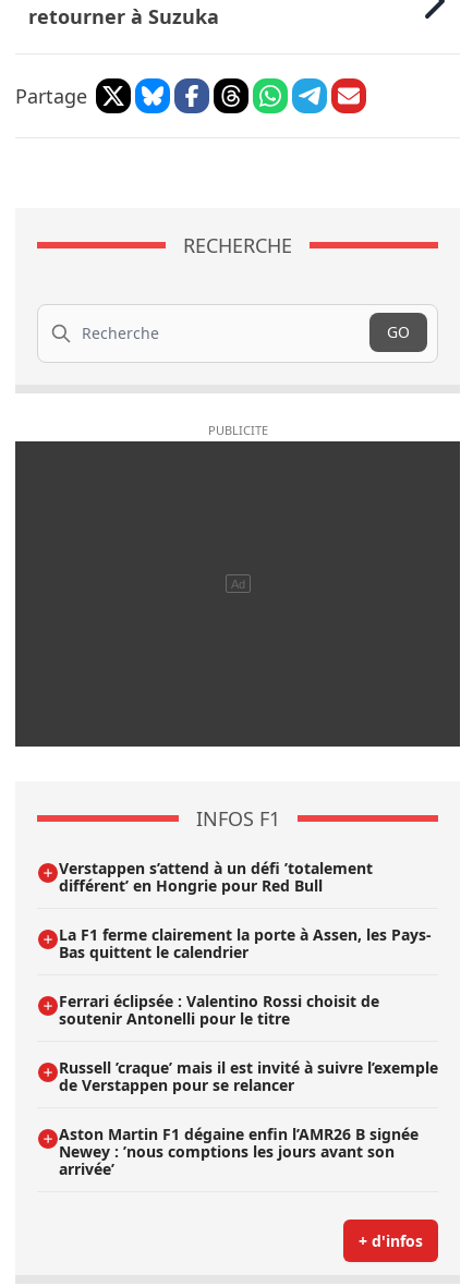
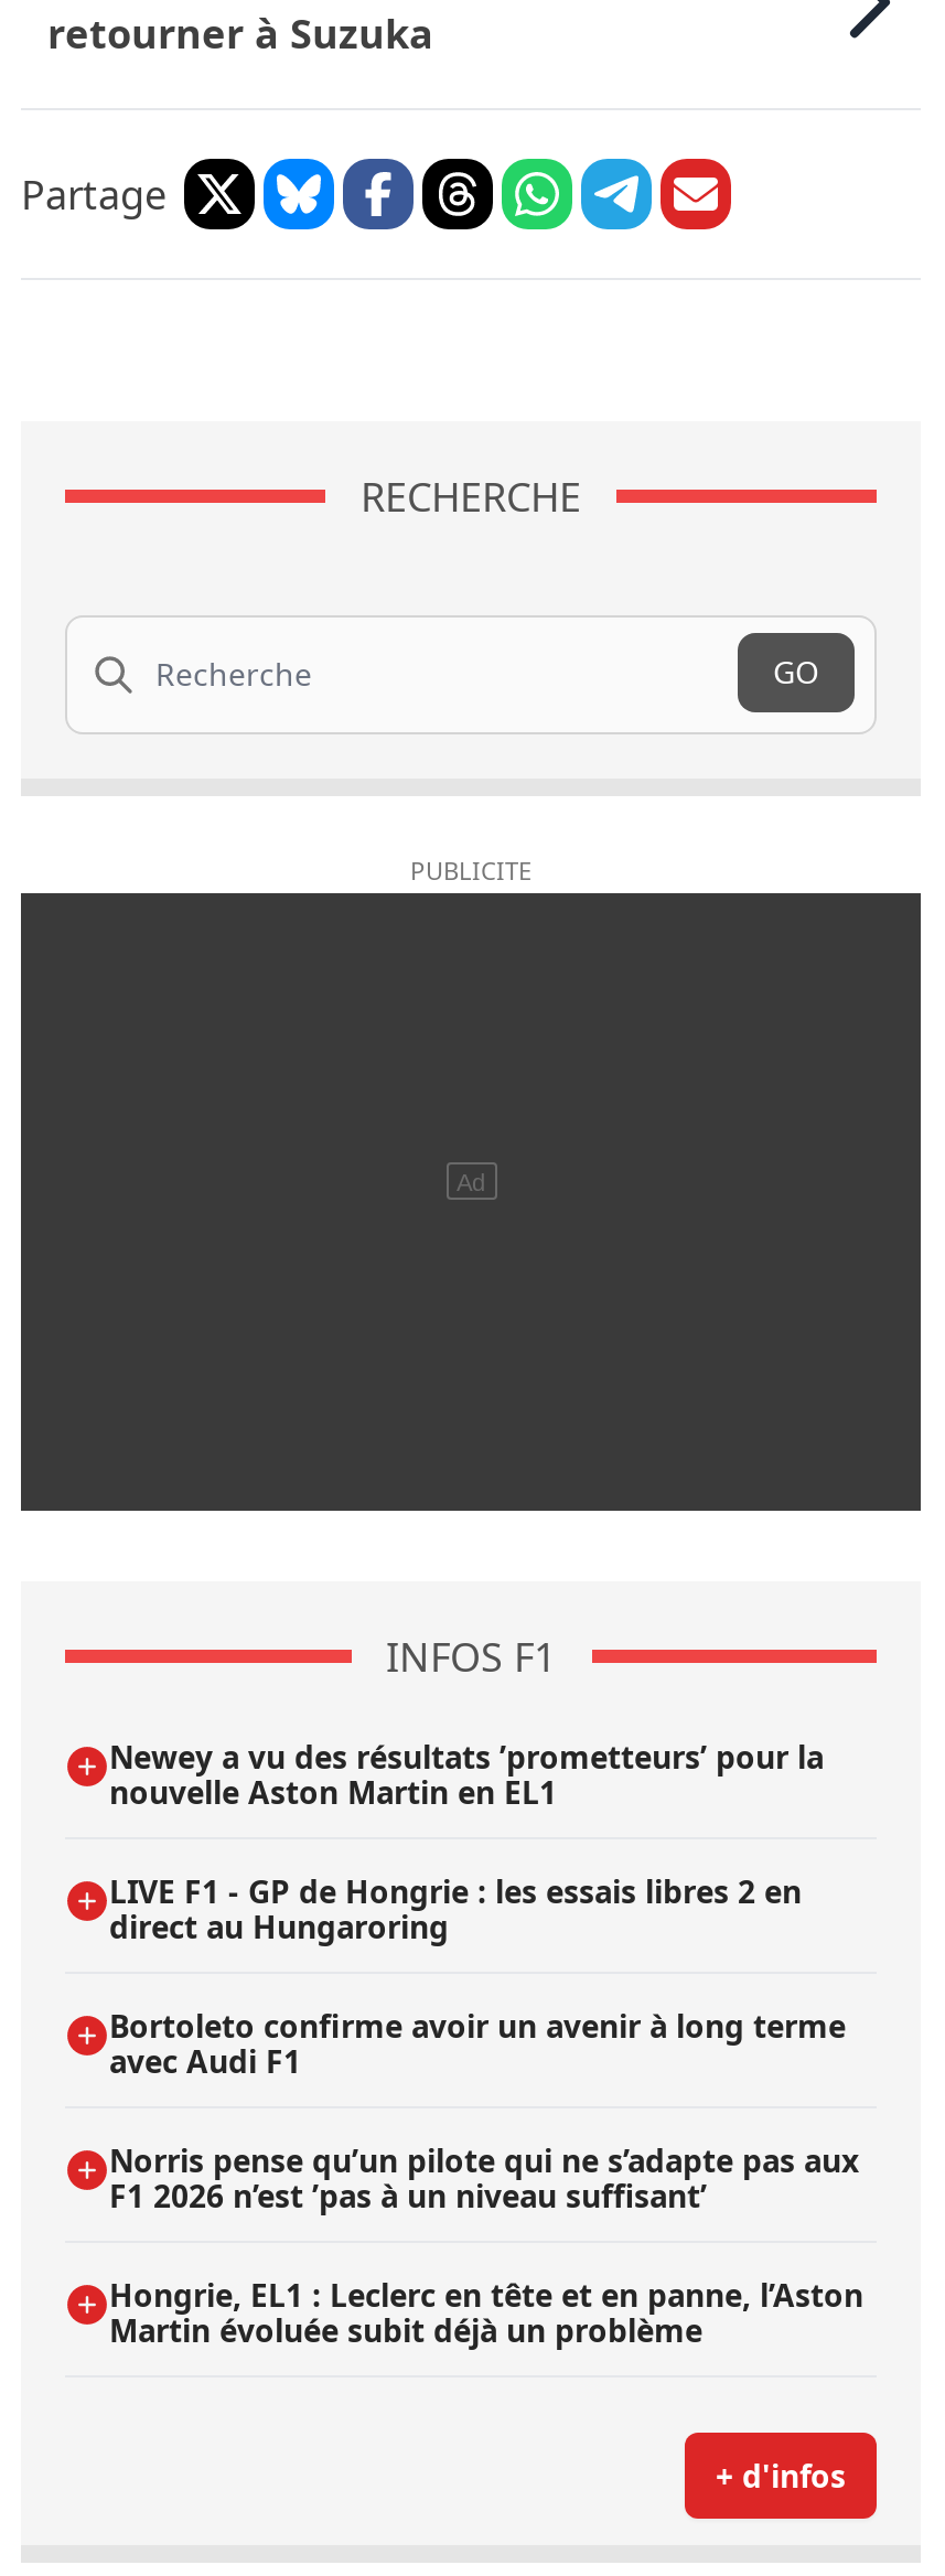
[59,858,373,896] Verstappen s’attend à un défi ’totalement | différent’ en Hongrie pour Red Bull -> [109,1736,824,1813] Newey a vu des résultats ’prometteurs’ pour la | nouvelle Aston Martin en EL1
[59,924,432,962] La F1 ferme clairement la porte à Assen, les Pays- | Bas quittent le calendrier -> [109,1870,802,1947] LIVE F1 - GP de Hongrie : les essais libres 2 en | direct au Hungaroring
[59,991,379,1029] Ferrari éclipsée : Valentino Rossi choisit de | soutenir Antonelli pour le titre -> [109,2005,846,2082] Bortoleto confirme avoir un avenir à long terme | avec Audi F1
[59,1057,438,1095] Russell ’craque’ mais il est invité à suivre l’exemple | de Verstappen pour se relancer -> [109,2139,859,2217] Norris pense qu’un pilote qui ne s’adapte pas aux | F1 2026 n’est ’pas à un niveau suffisant’
[59,1124,419,1179] Aston Martin F1 dégaine enfin l’AMR26 B signée | Newey : ’nous comptions les jours avant son | arrivée’ -> [109,2274,863,2351] Hongrie, EL1 : Leclerc en tête et en panne, l’Aston | Martin évoluée subit déjà un problème

